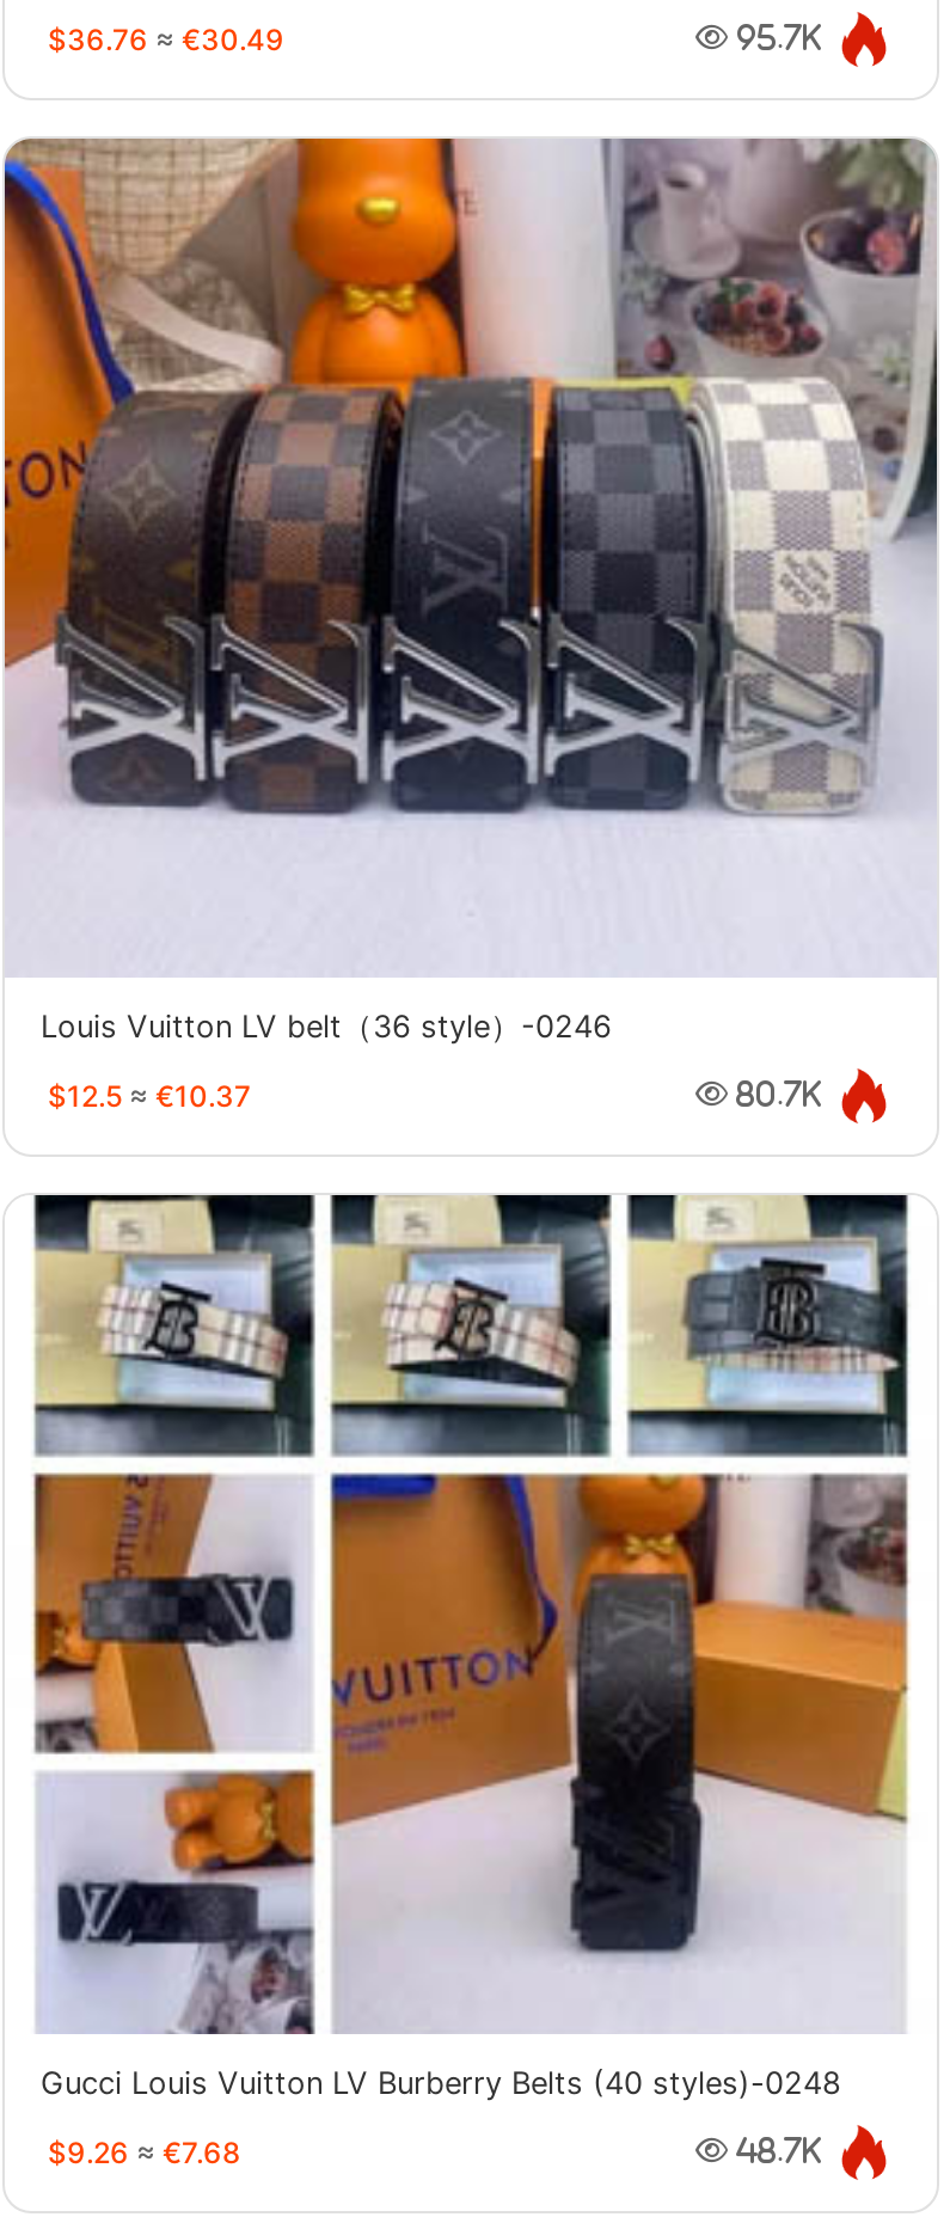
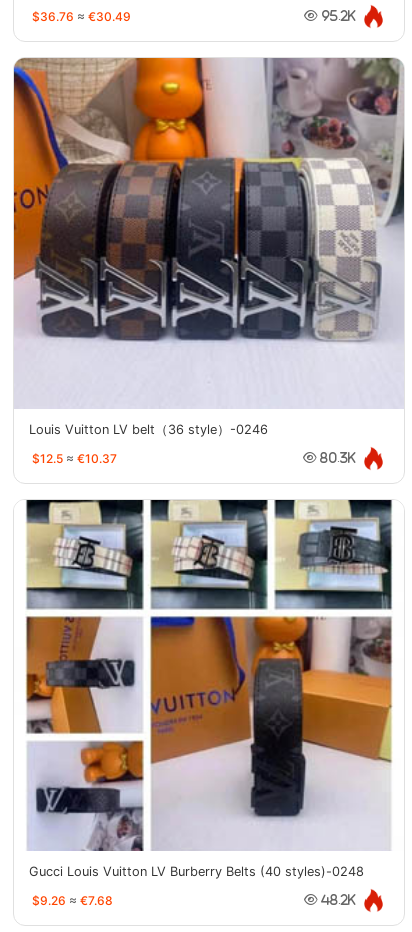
[729,22,822,53] 95.7K -> [318,9,356,22] 95.2K
[729,1079,822,1110] 80.7K -> [317,451,356,464] 80.3K
[729,2135,822,2166] 48.7K -> [318,893,356,906] 48.2K

